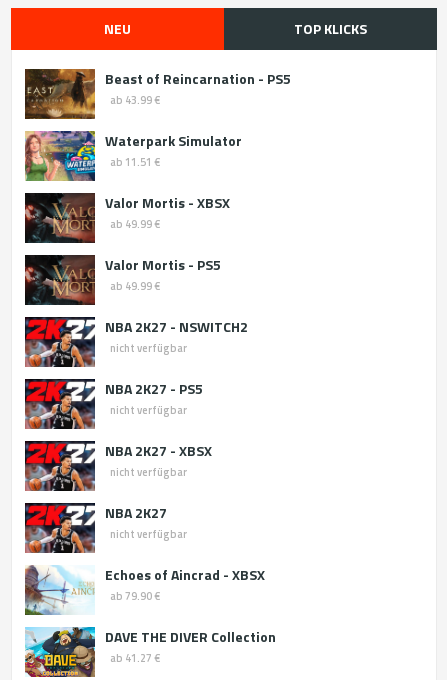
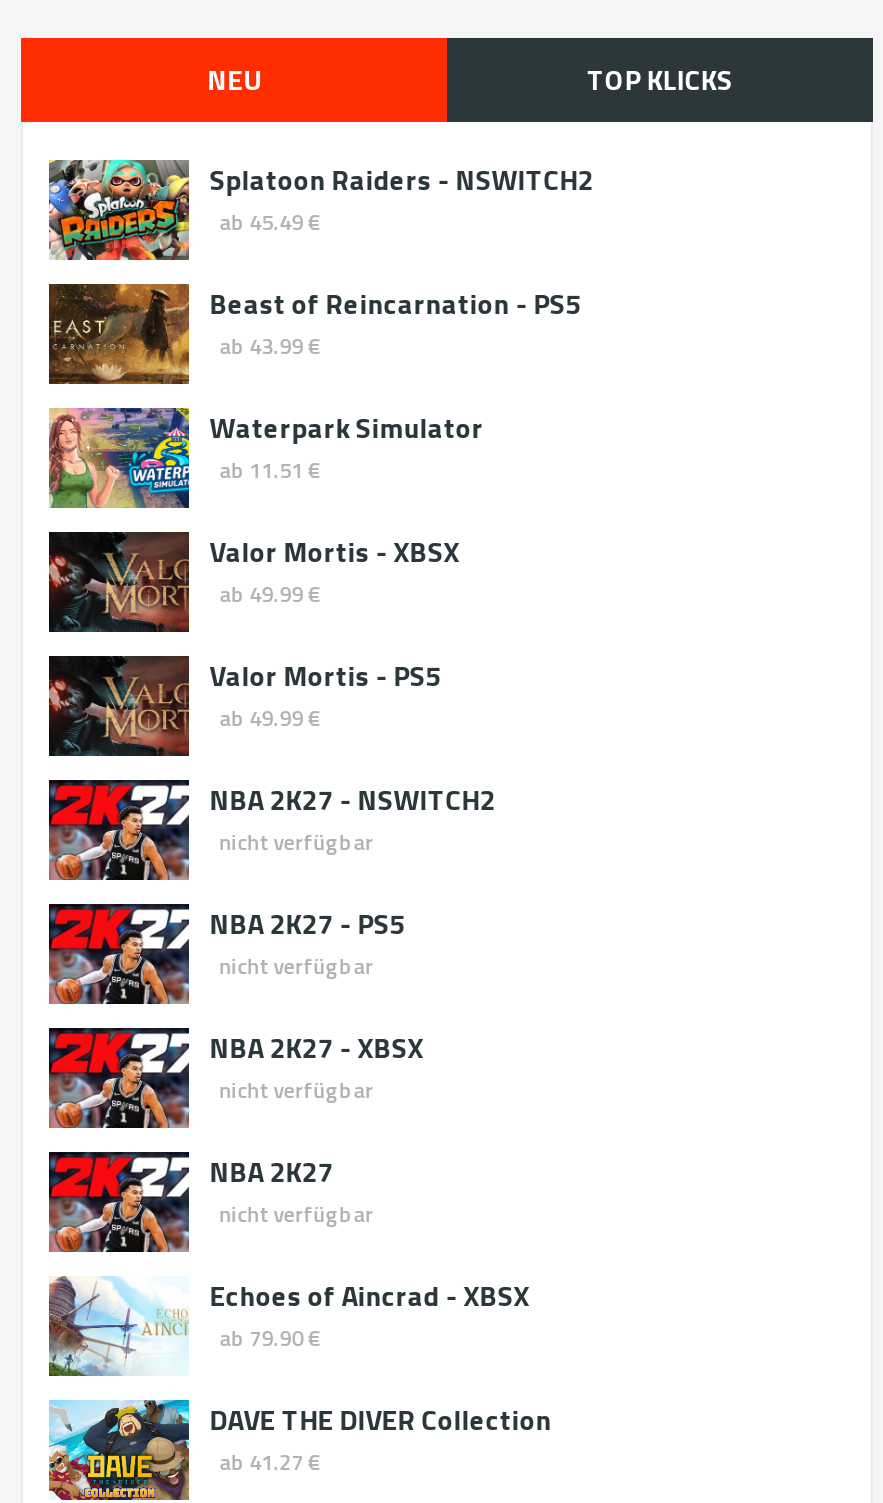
none -> [47,158,593,262] [image] | Splatoon Raiders - NSWITCH2 | ab 45.49 €

